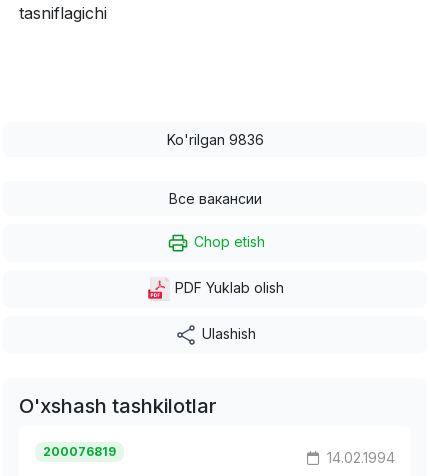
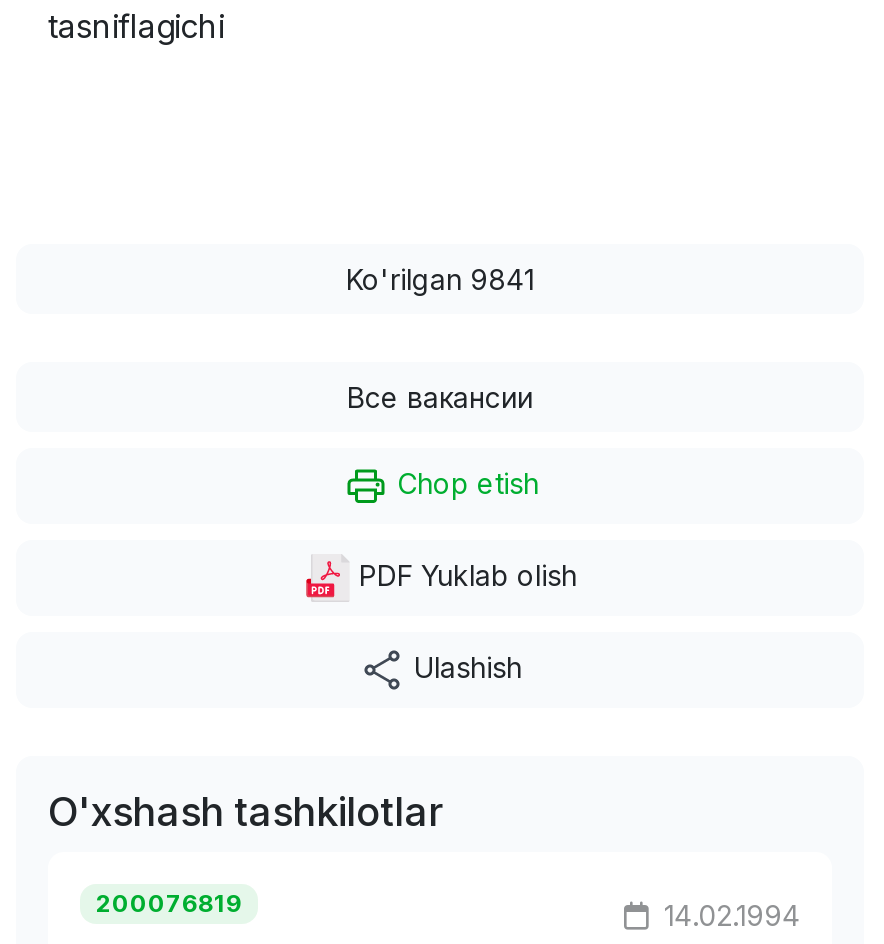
[166,130,263,147] Ko'rilgan 9836 -> [346,261,534,295] Ko'rilgan 9841

